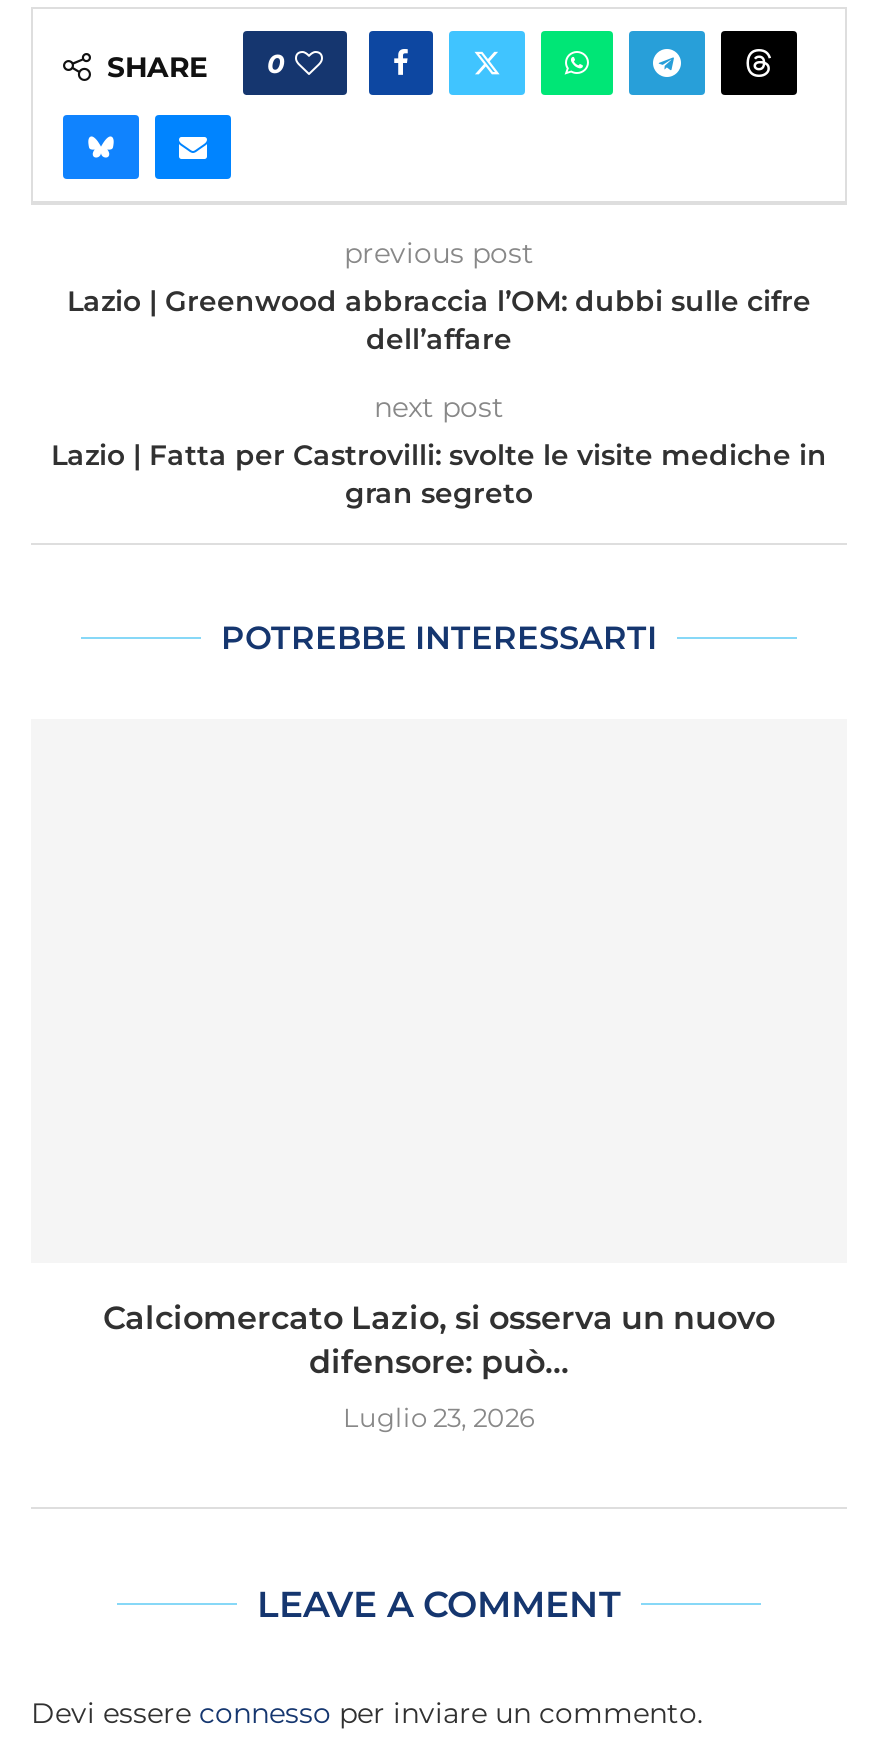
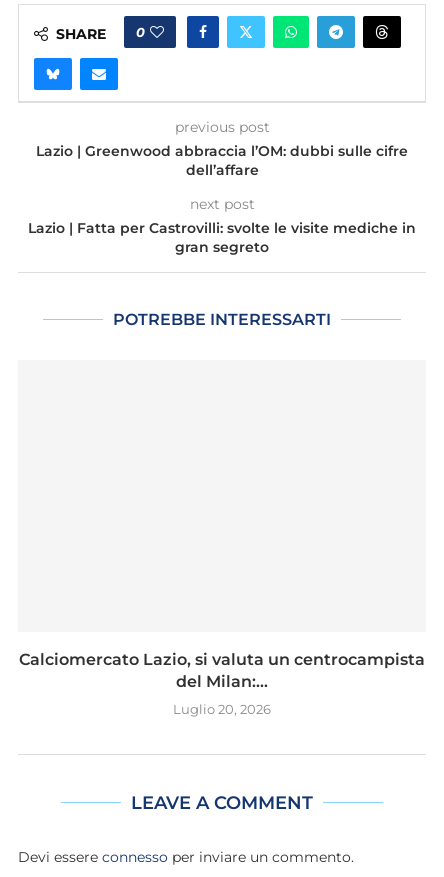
[103,1299,775,1381] Calciomercato Lazio, si osserva un nuovo | difensore: può... -> [19,650,425,691] Calciomercato Lazio, si valuta un centrocampista | del Milan:...
[343,1401,535,1433] Luglio 23, 2026 -> [173,701,271,717] Luglio 20, 2026

